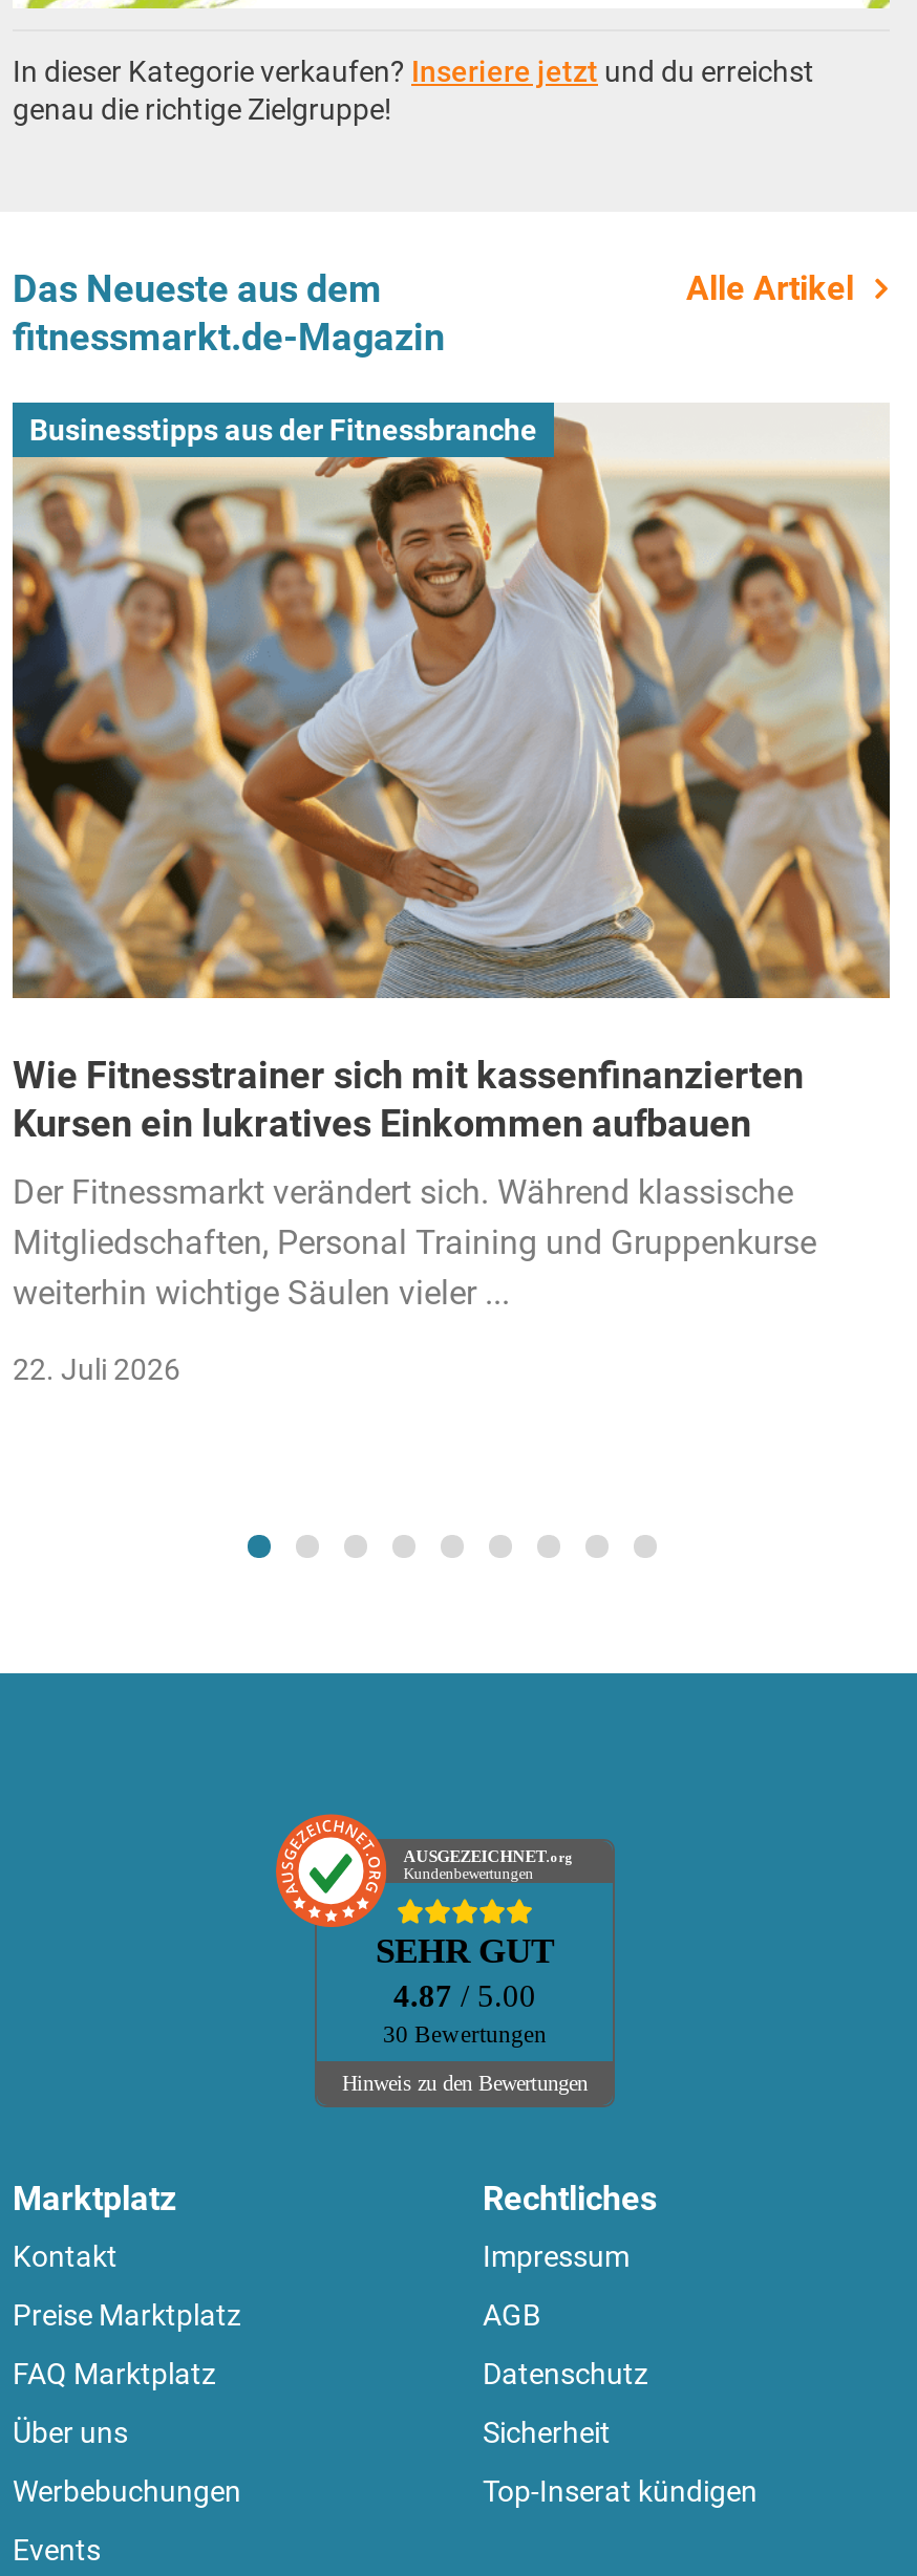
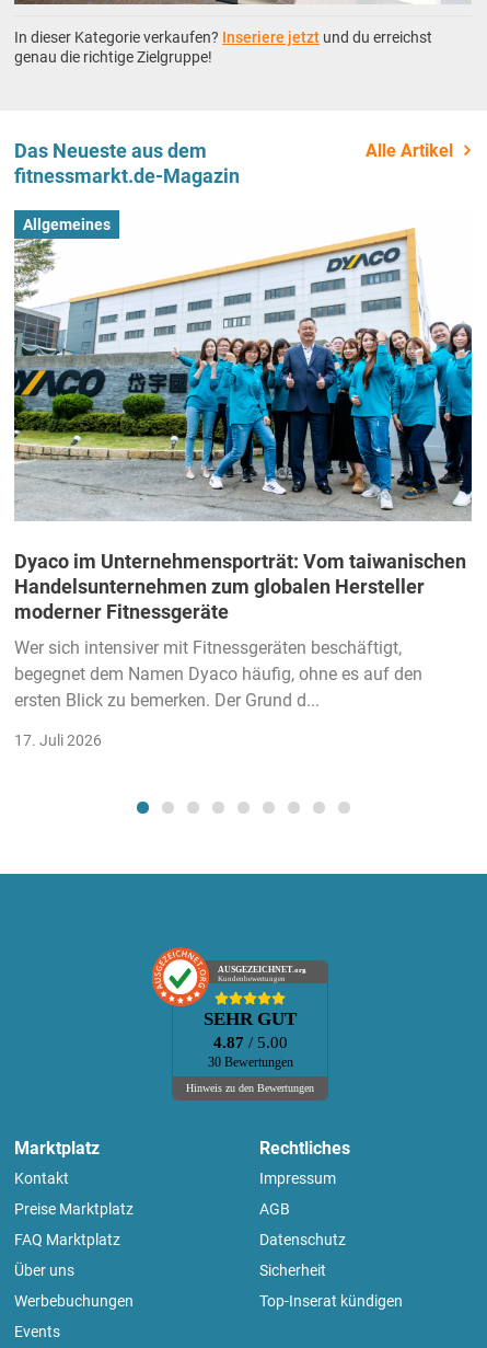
[10,405,892,1000] [image] | Businesstipps aus der Fitnessbranche -> [13,215,473,521] [image] | Allgemeines
[13,1052,804,1144] Wie Fitnesstrainer sich mit kassenfinanzierten | Kursen ein lukratives Einkommen aufbauen -> [14,549,466,623] Dyaco im Unternehmensporträt: Vom taiwanischen | Handelsunternehmen zum globalen Hersteller | moderner Fitnessgeräte
[13,1172,816,1312] Der Fitnessmarkt verändert sich. Während klassische | Mitgliedschaften, Personal Training und Gruppenkurse | weiterhin wichtige Säulen vieler ... -> [14,637,422,710] Wer sich intensiver mit Fitnessgeräten beschäftigt, | begegnet dem Namen Dyaco häufig, ohne es auf den | ersten Blick zu bemerken. Der Grund d...
[13,1352,180,1386] 22. Juli 2026 -> [14,731,102,749] 17. Juli 2026

